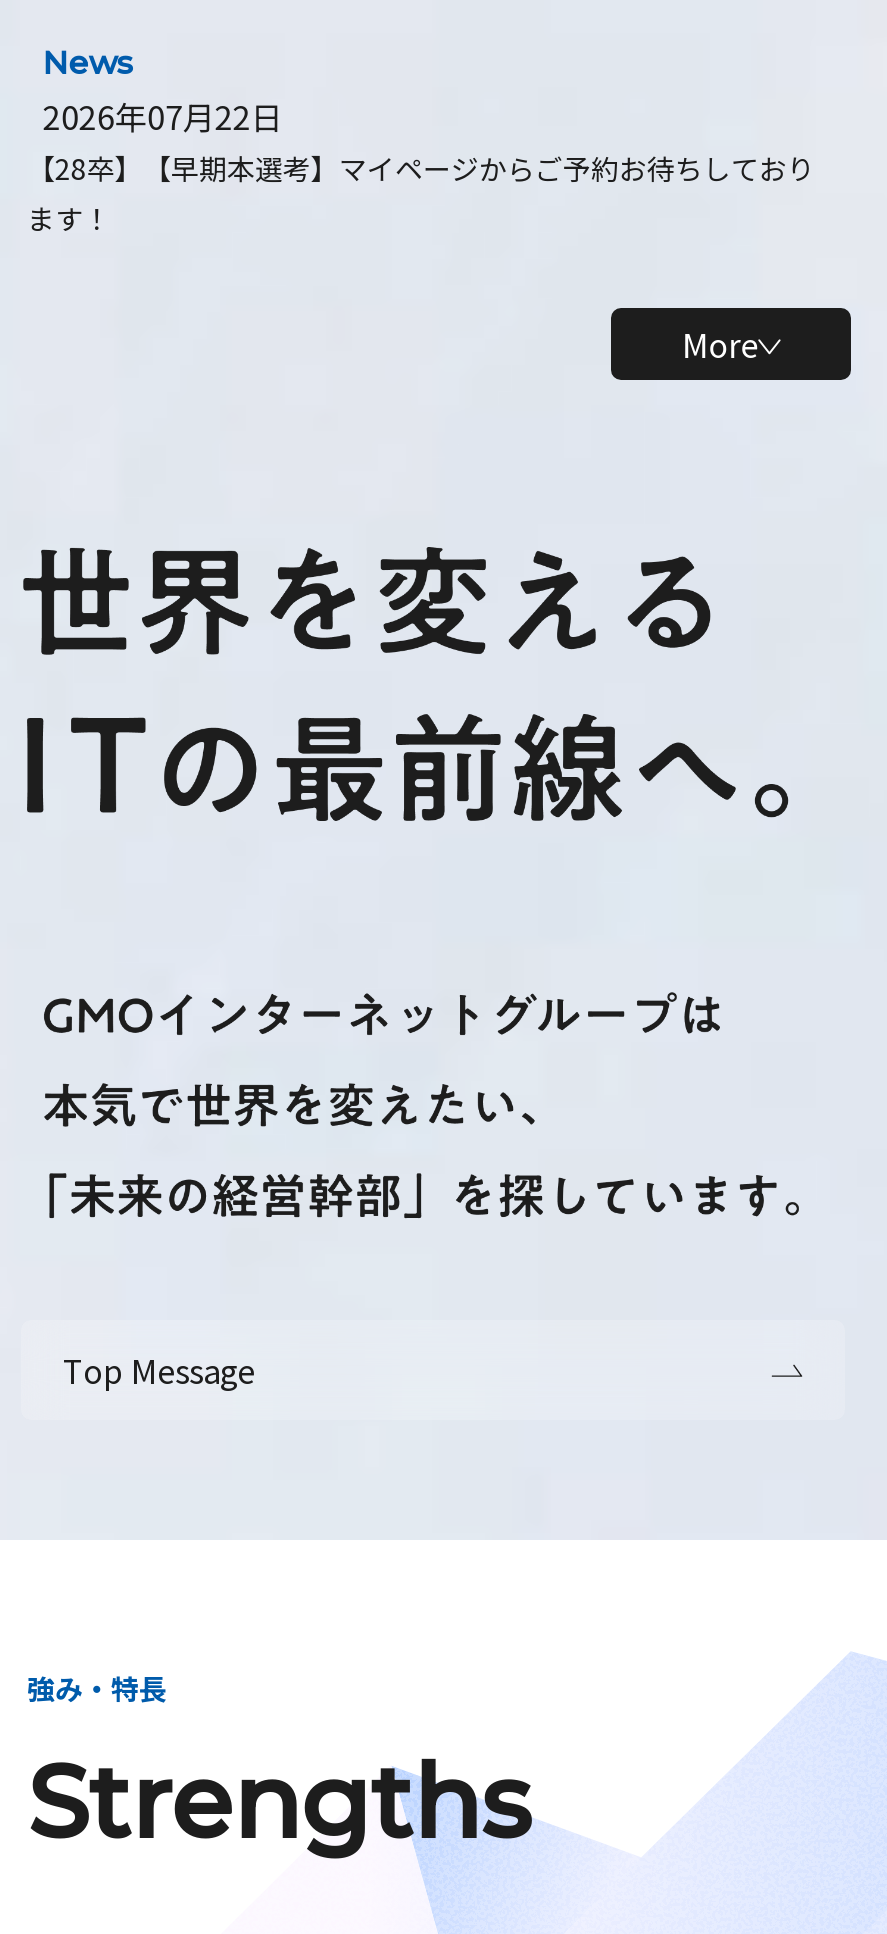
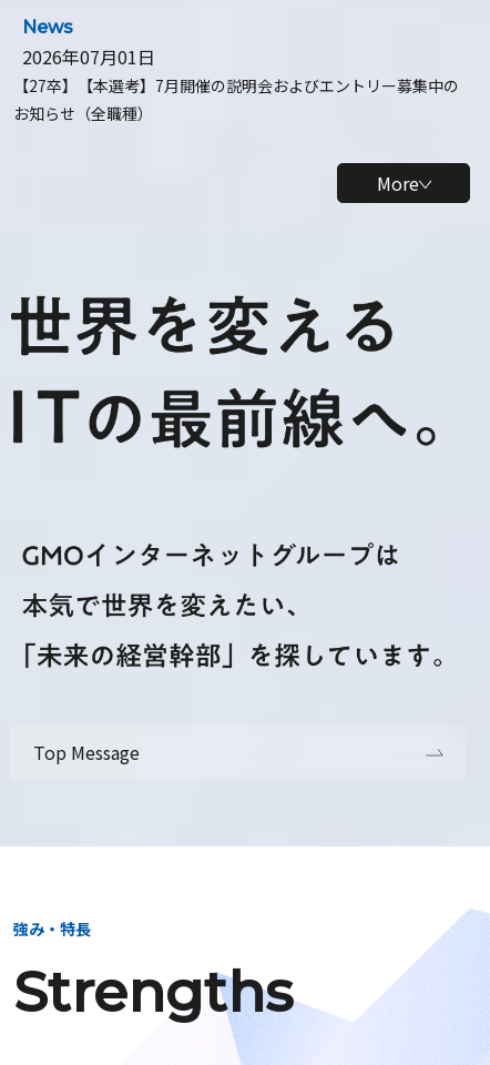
[27,92,815,238] 2026年07月22日 | 【28卒】【早期本選考】マイページからご予約お待ちしており | ます！ -> [13,43,459,124] 2026年07月01日 | 【27卒】【本選考】7月開催の説明会およびエントリー募集中の | お知らせ（全職種）

